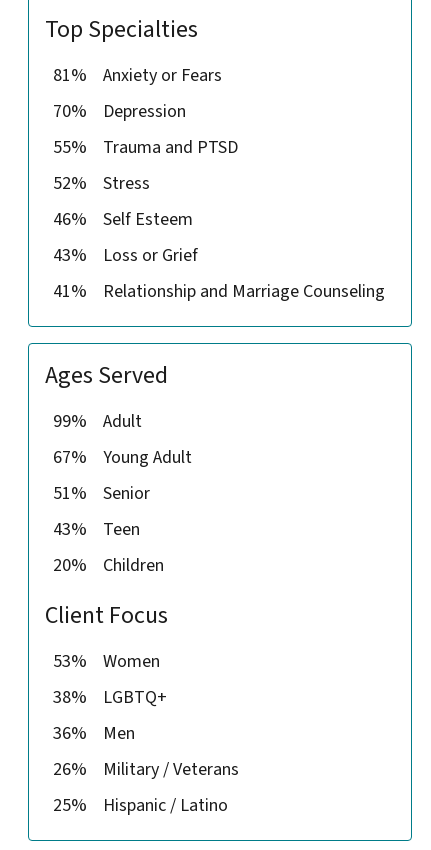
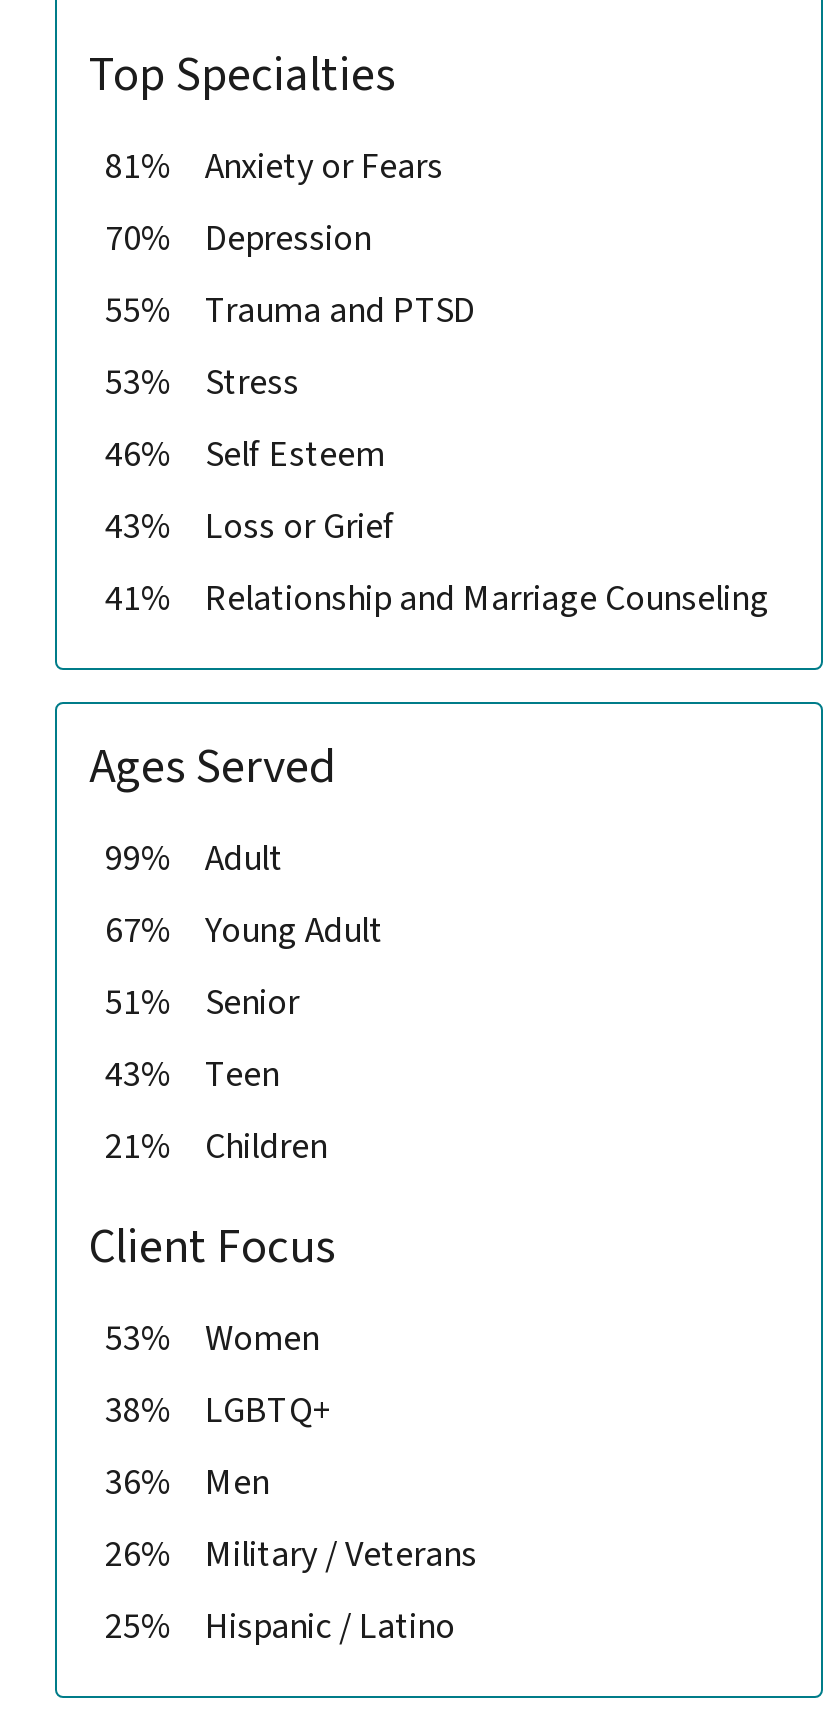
[53,171,150,196] 52% Stress -> [105,359,299,409] 53% Stress
[53,553,164,578] 20% Children -> [105,1123,327,1173] 21% Children

